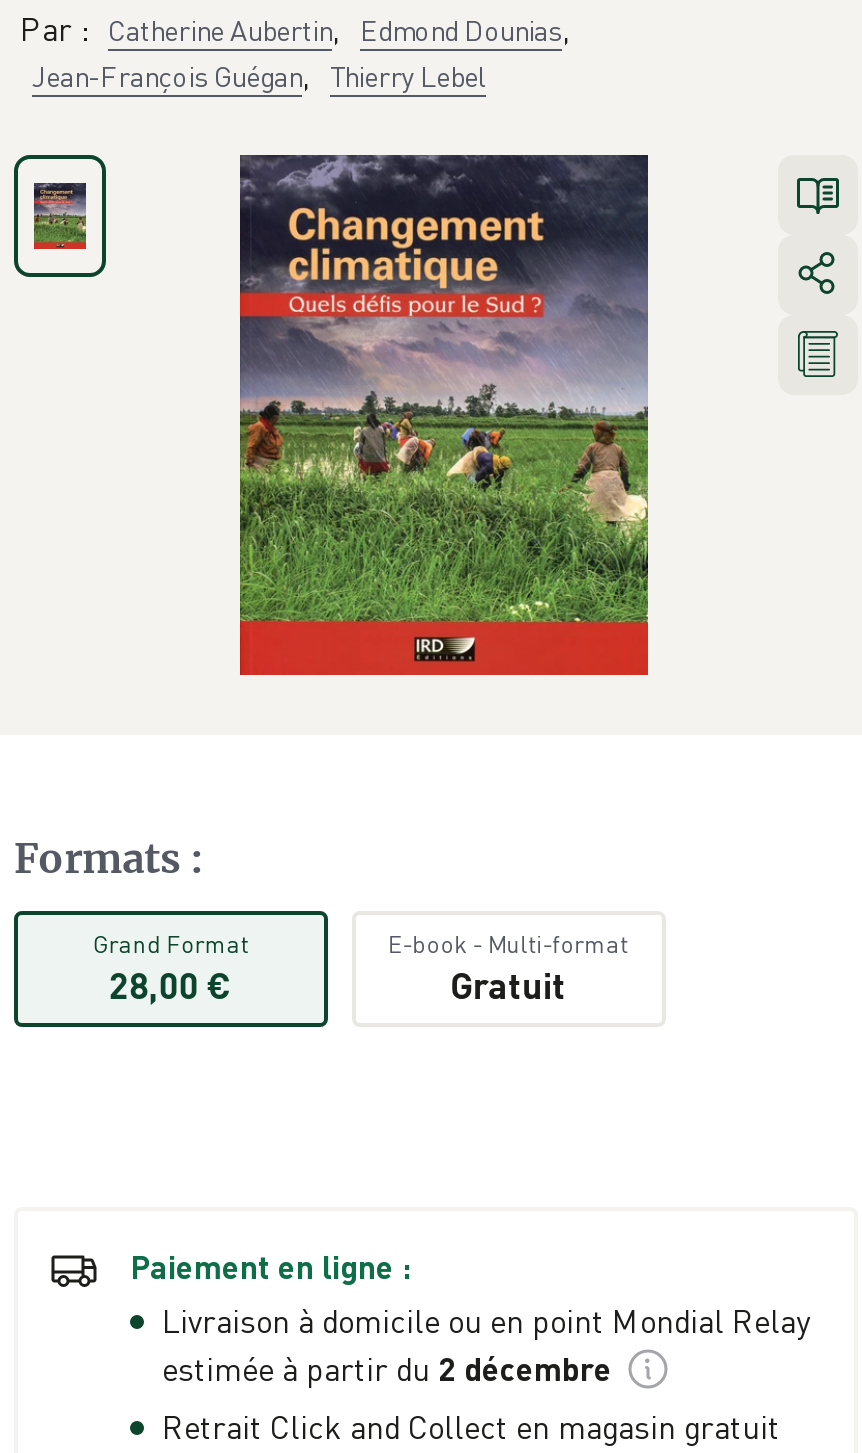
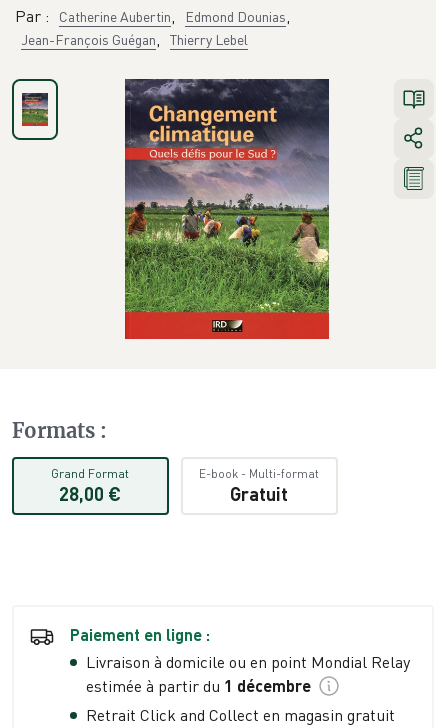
[162,1350,612,1390] estimée à partir du 2 décembre -> [86,676,311,696] estimée à partir du 1 décembre

